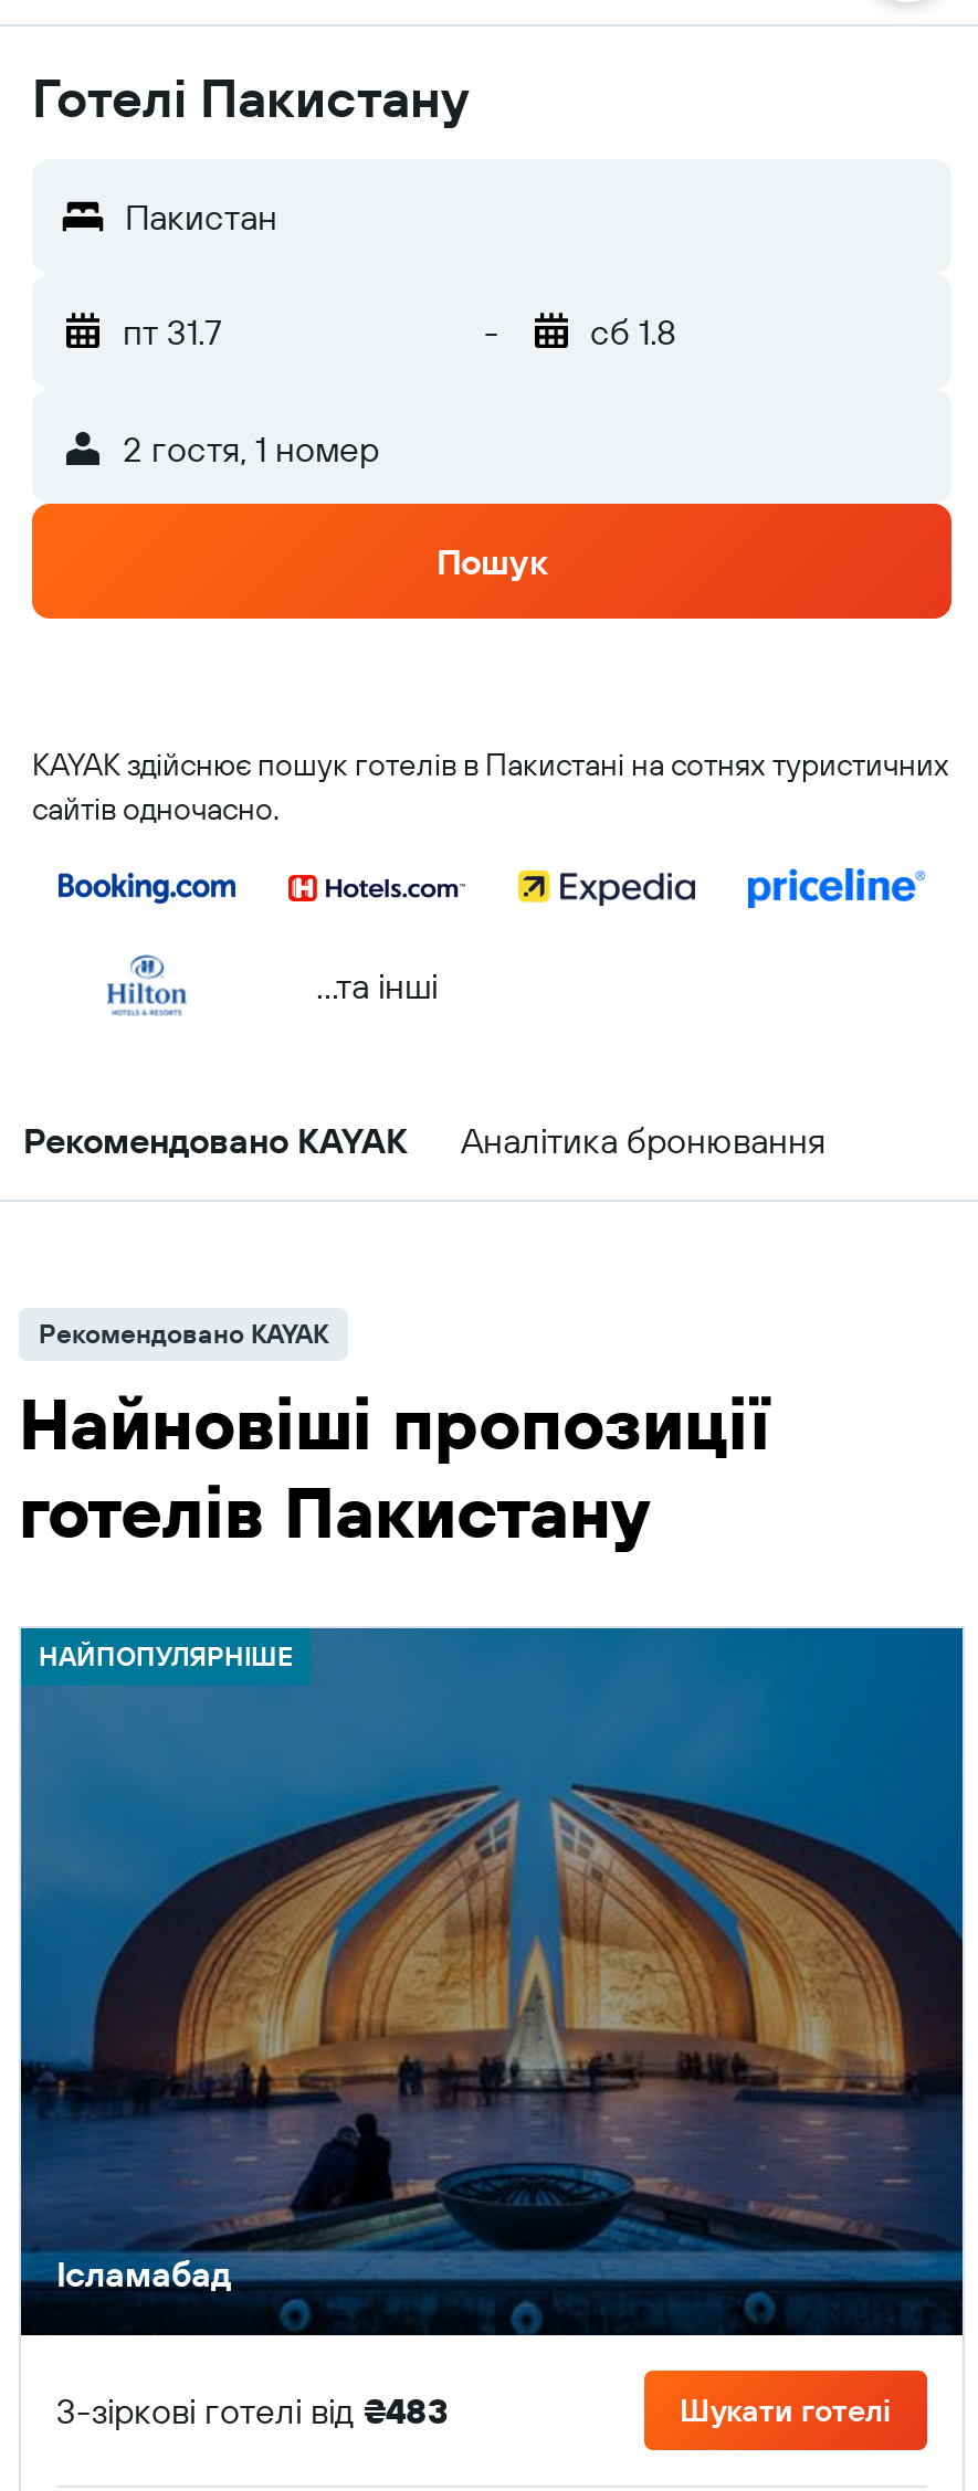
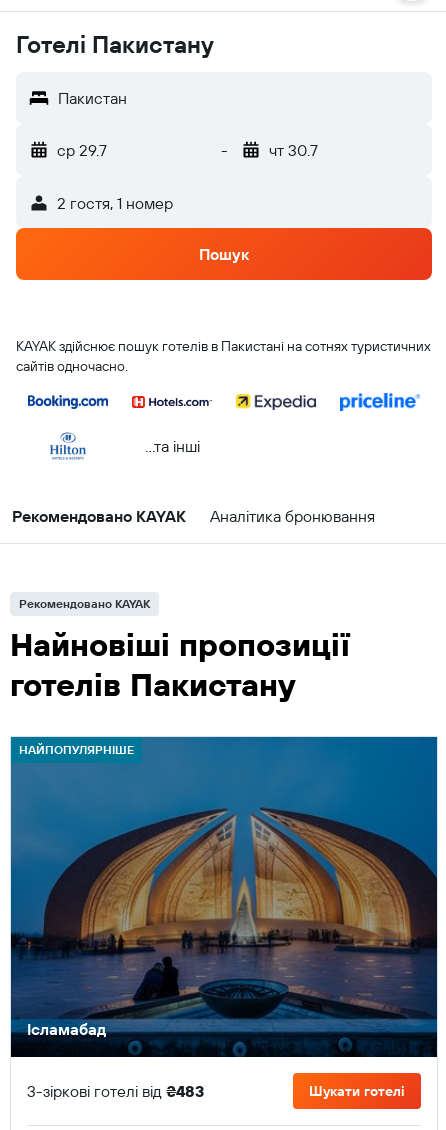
[123,309,222,353] пт 31.7 -> [57,140,107,160] ср 29.7
[590,309,676,353] сб 1.8 -> [268,140,317,160] чт 30.7

